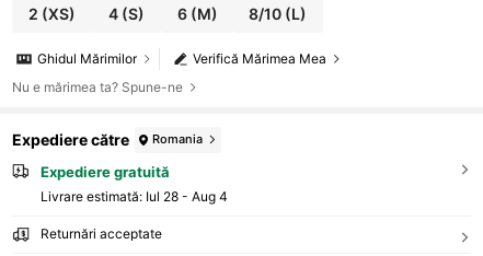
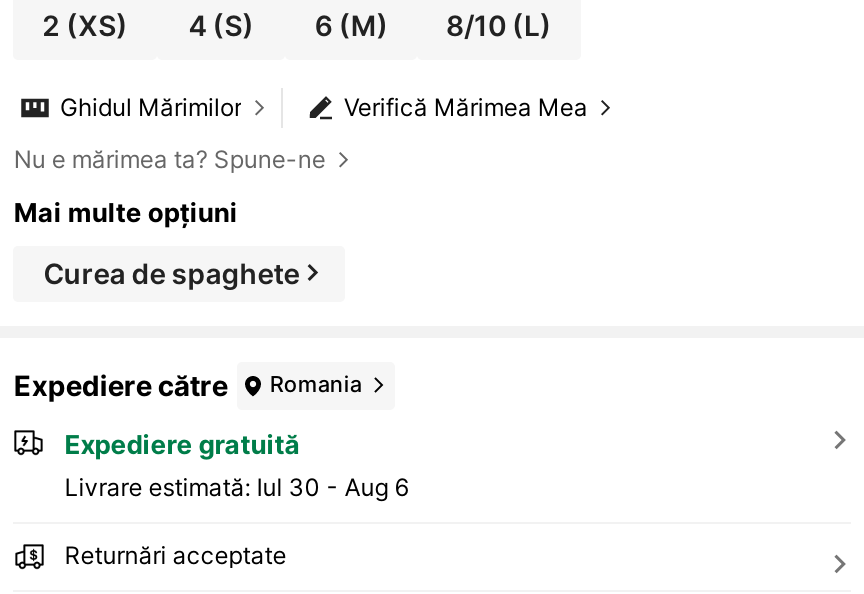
none -> [14,196,299,289] Mai multe opțiuni | Curea de spaghete
[40,188,227,204] Livrare estimată: Iul 28 - Aug 4 -> [64,473,408,503] Livrare estimată: Iul 30 - Aug 6

